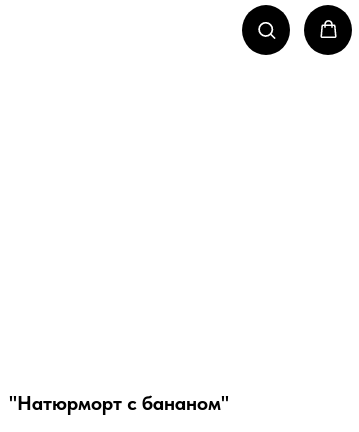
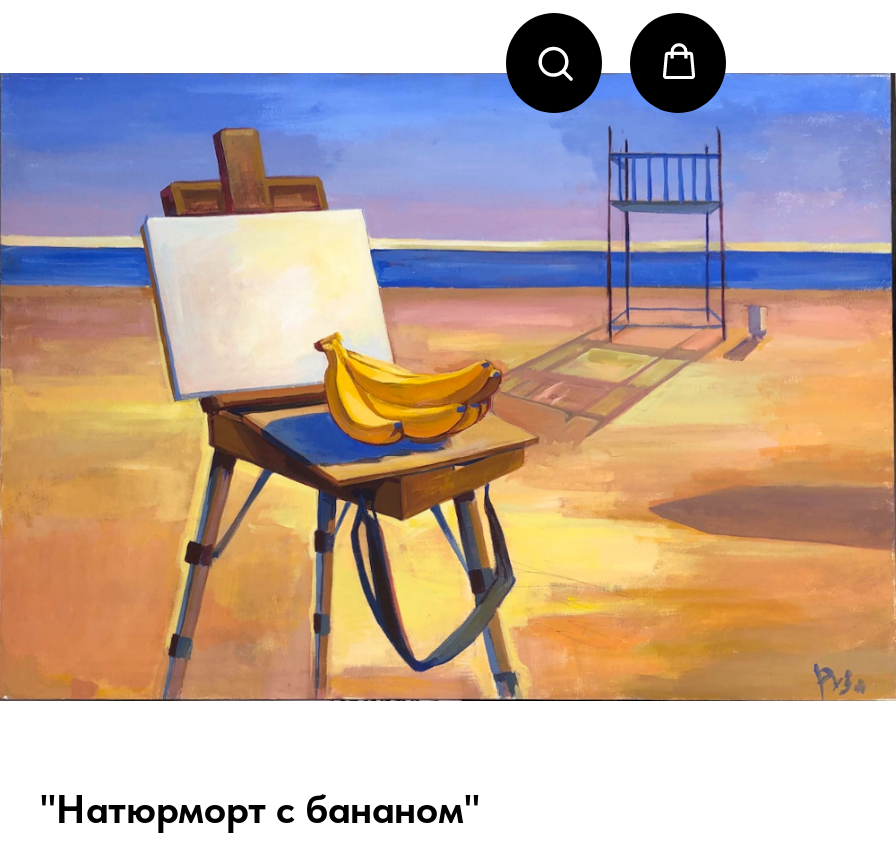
none -> [6,71,890,703] [image]

